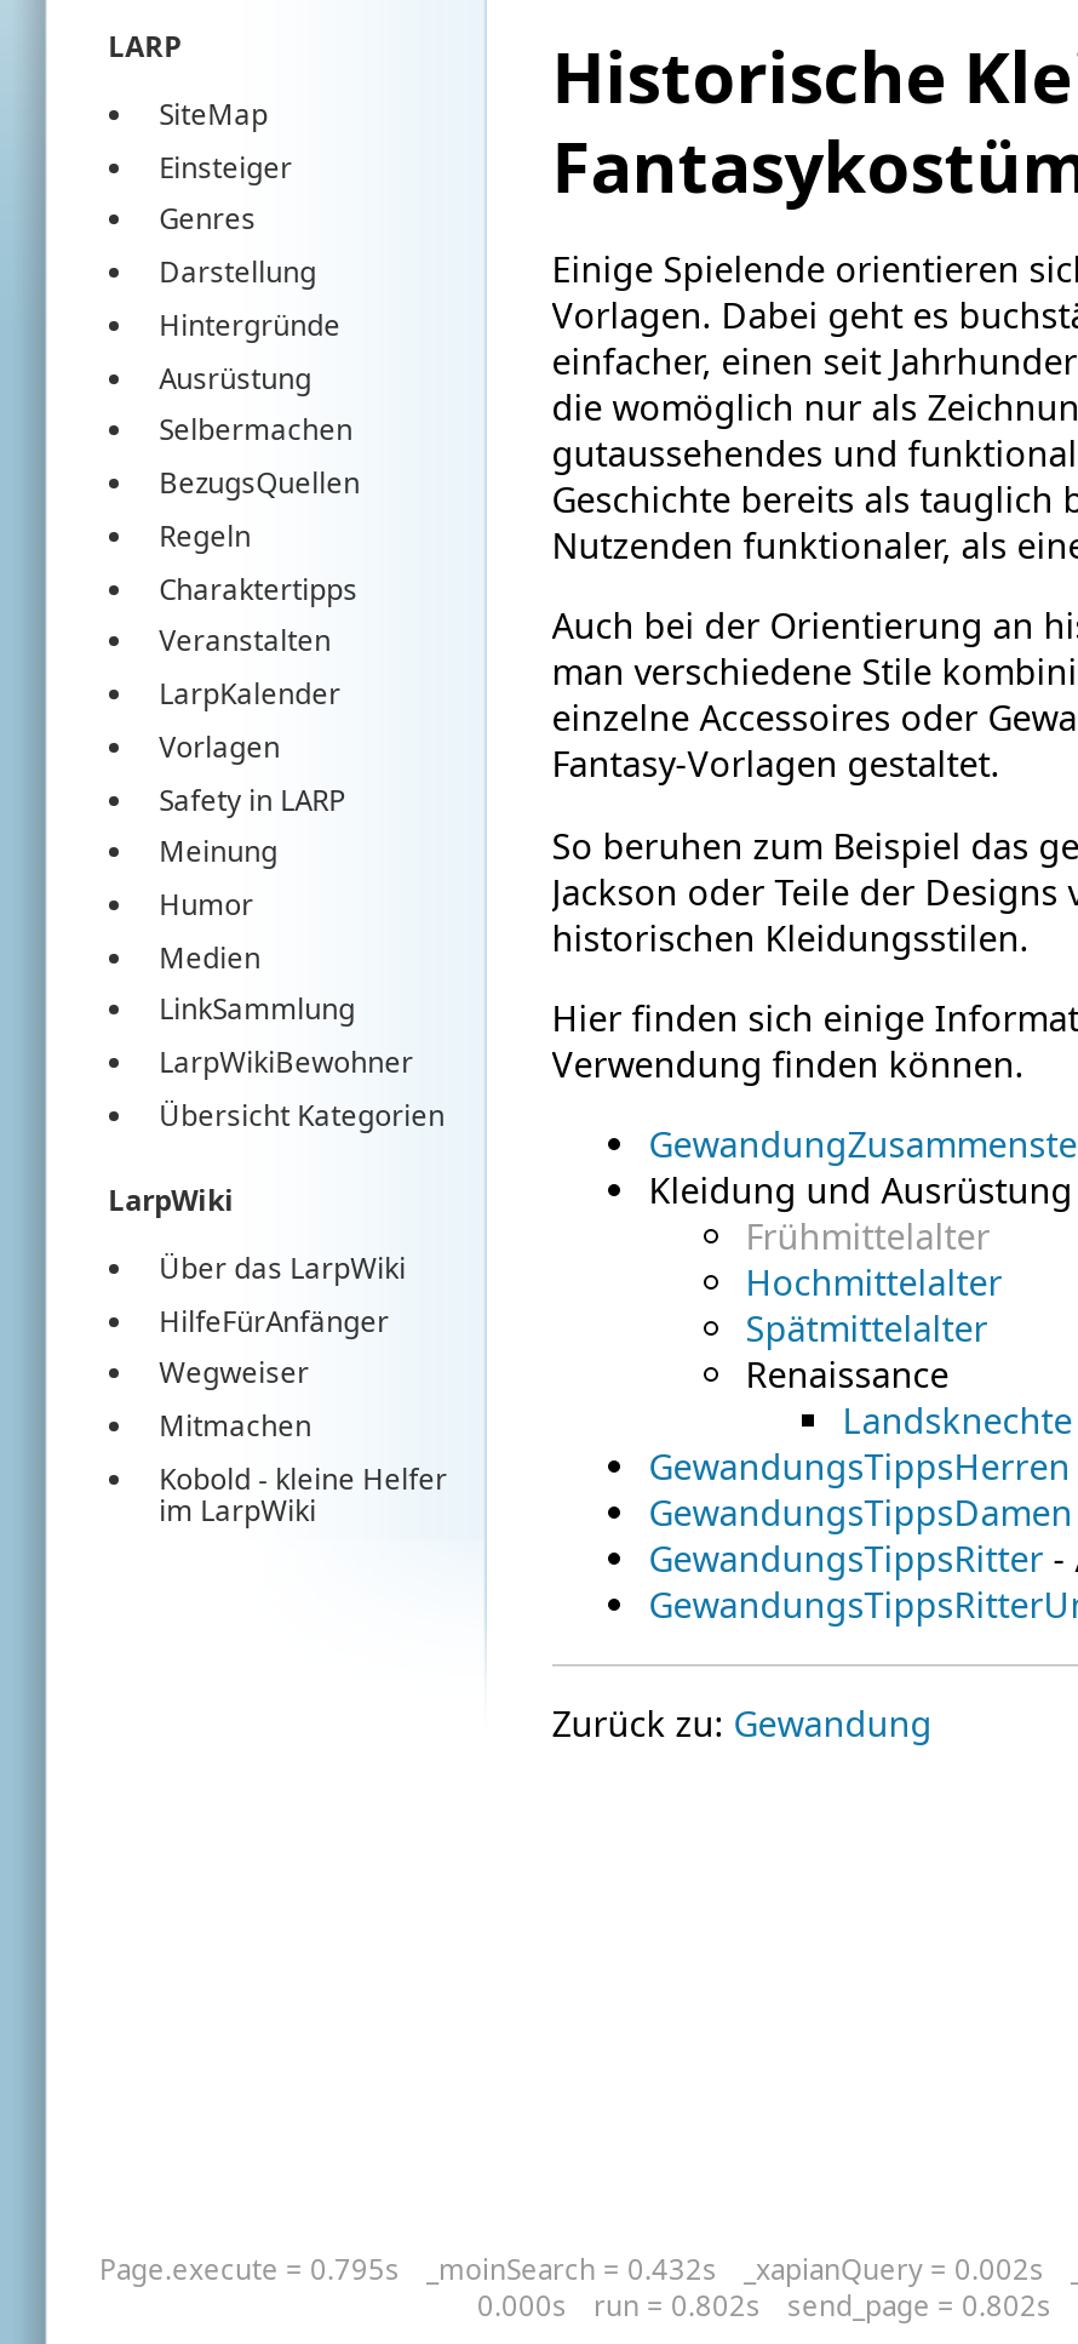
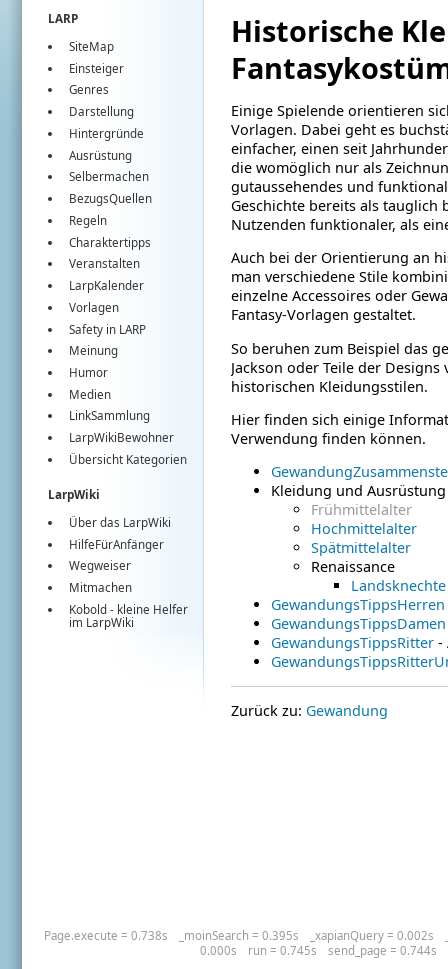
[99,2251,400,2288] Page.execute = 0.795s -> [44,928,168,943] Page.execute = 0.738s
[426,2251,717,2288] _moinSearch = 0.432s -> [179,928,299,943] _moinSearch = 0.395s
[594,2288,761,2324] run = 0.802s -> [248,943,317,958] run = 0.745s
[787,2288,1051,2324] send_page = 0.802s -> [328,943,437,958] send_page = 0.744s

